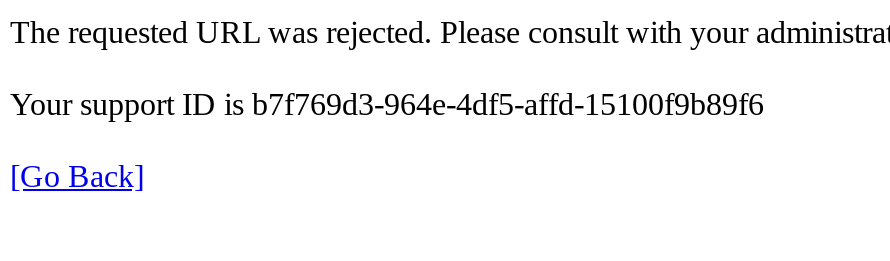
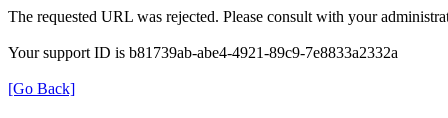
[10,87,764,121] Your support ID is b7f769d3-964e-4df5-affd-15100f9b89f6 -> [8,44,398,61] Your support ID is b81739ab-abe4-4921-89c9-7e8833a2332a

